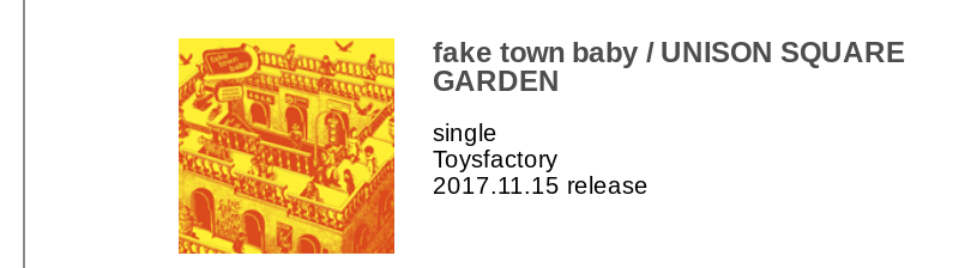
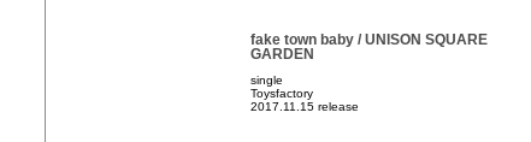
[176,36,397,256] [image] -> none

